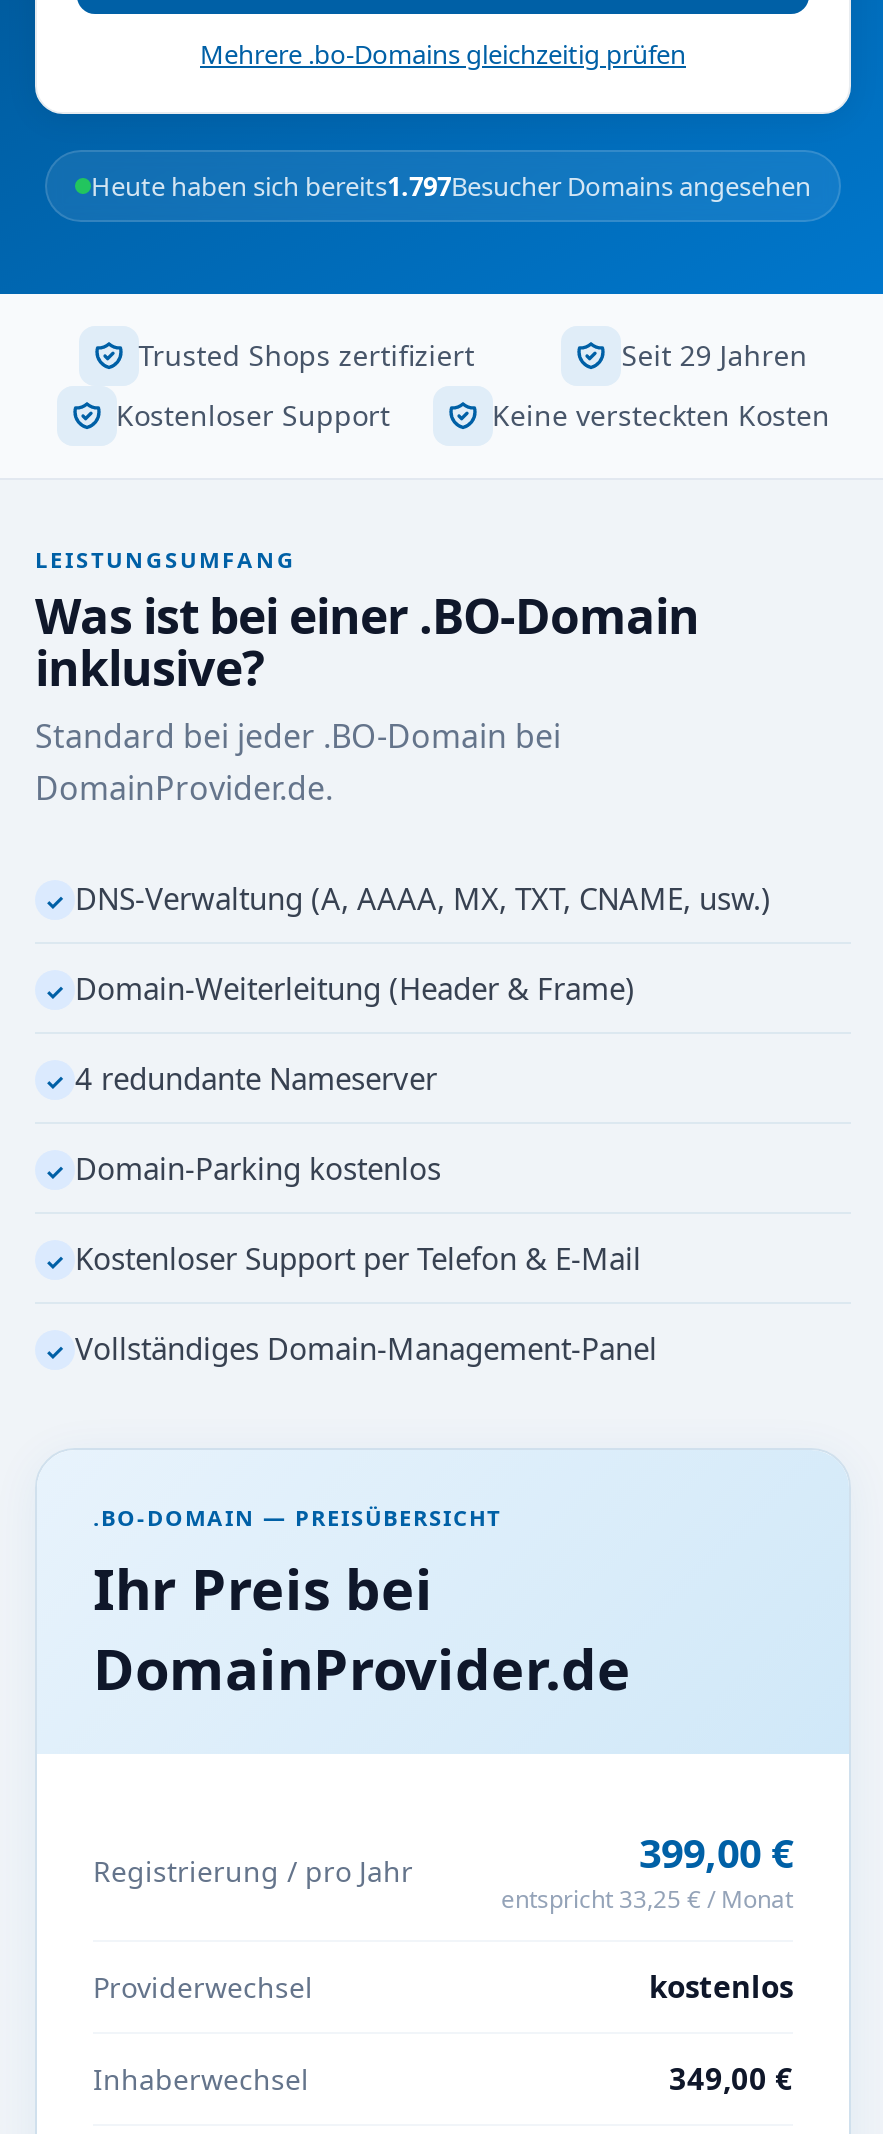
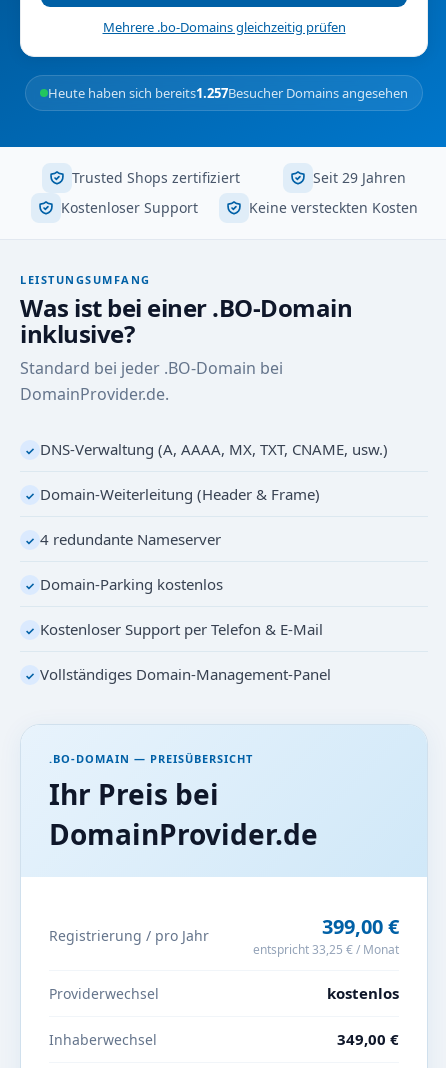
[91,168,811,204] Heute haben sich bereits1.797Besucher Domains angesehen -> [48,84,408,102] Heute haben sich bereits1.257Besucher Domains angesehen

